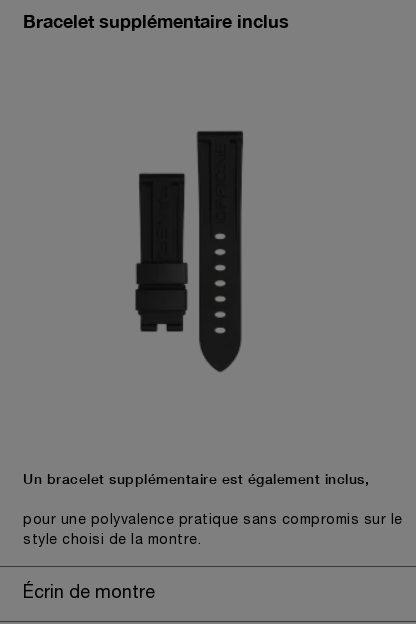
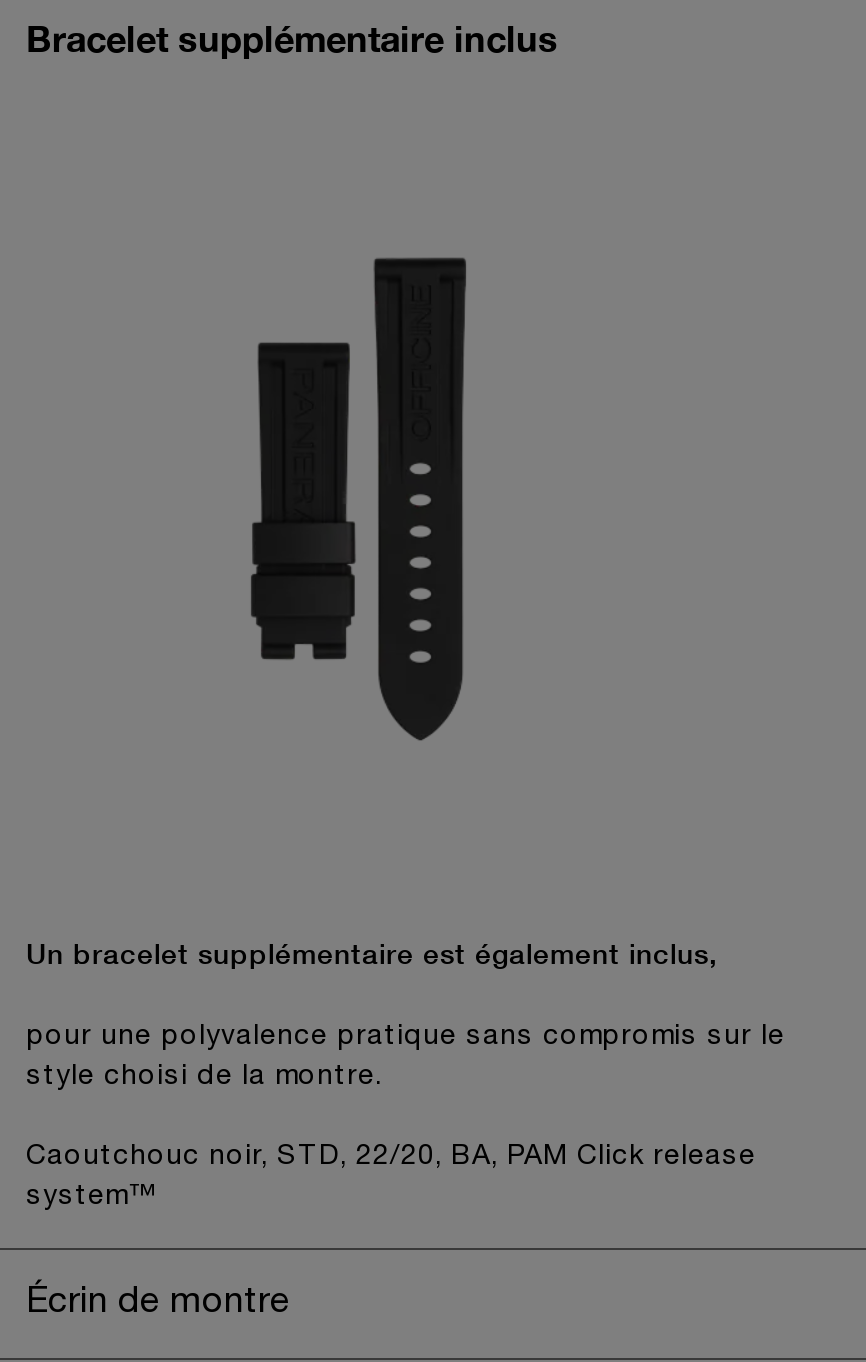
none -> [26,1143,756,1209] Caoutchouc noir, STD, 22/20, BA, PAM Click release | system™

